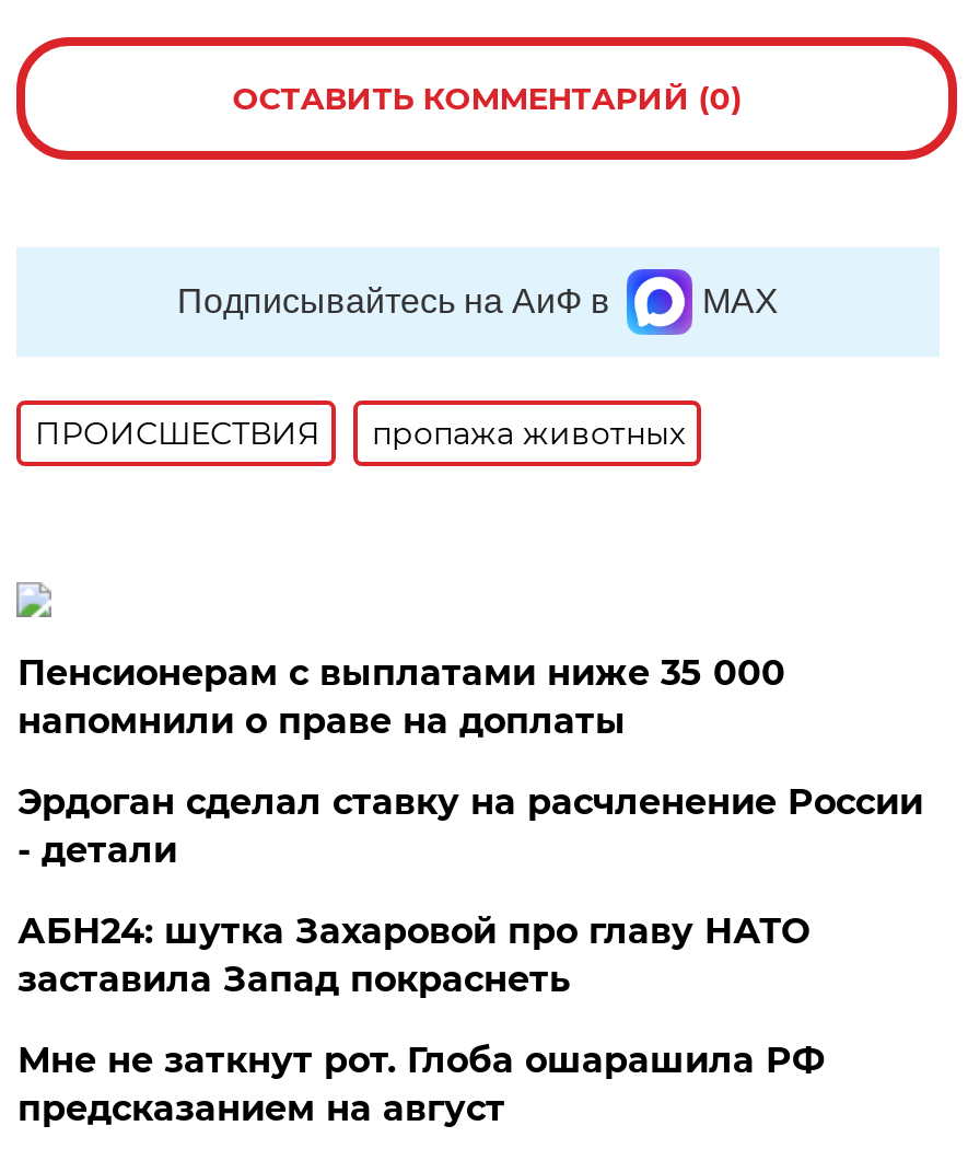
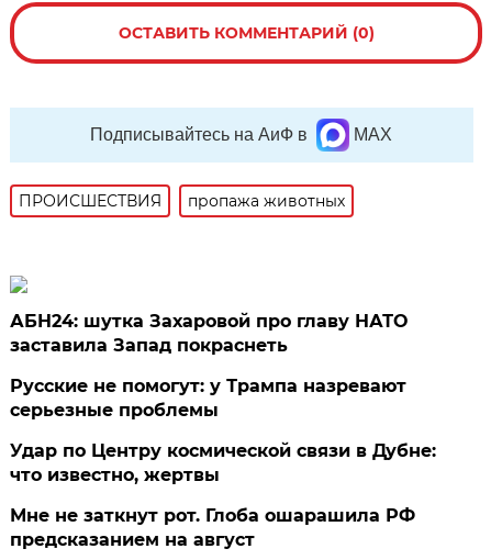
[17,652,923,871] Пенсионерам с выплатами ниже 35 000 | напомнили о праве на доплаты | Эрдоган сделал ставку на расчленение России | - детали -> none
moved [17,910,809,1000] -> [10,311,408,356]: АБН24: шутка Захаровой про главу НАТО | заставила Запад покраснеть
none -> [10,375,437,485] Русские не помогут: у Трампа назревают | серьезные проблемы | Удар по Центру космической связи в Дубне: | что известно, жертвы

